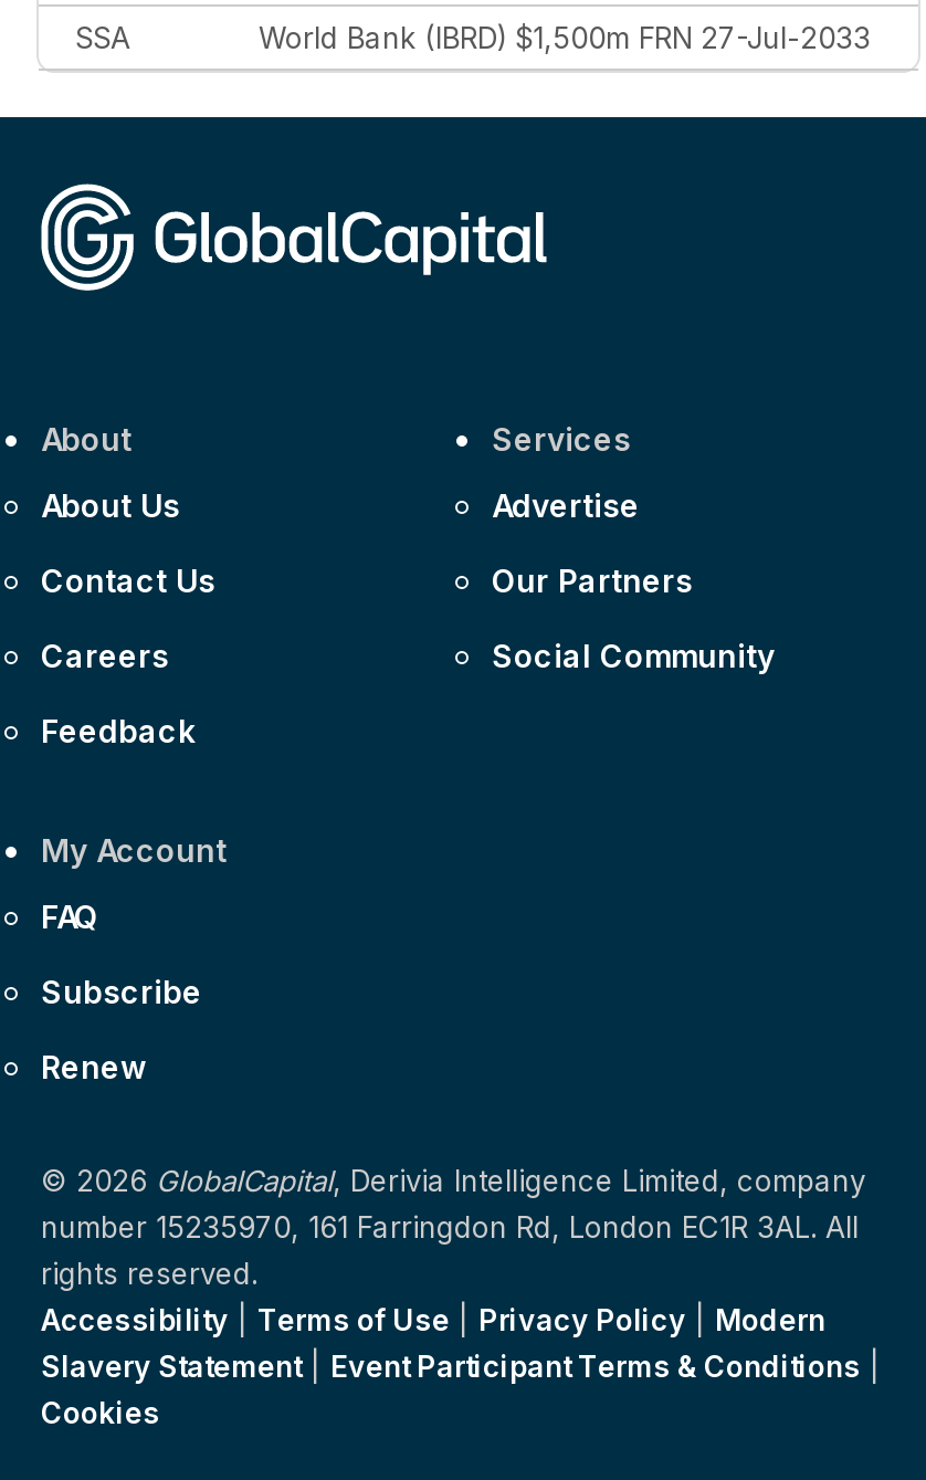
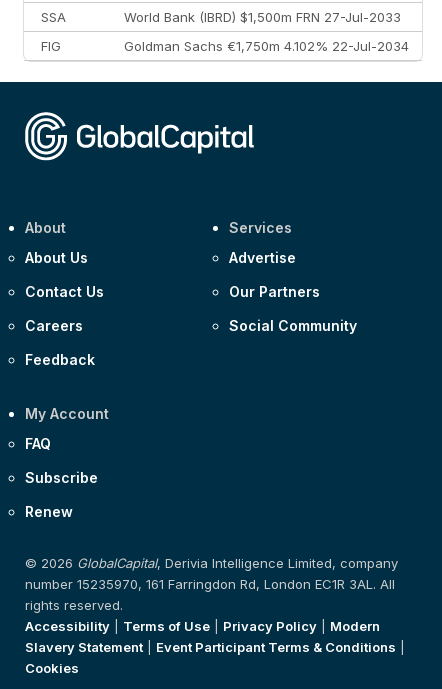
none -> [40,38,408,54] FIG | Goldman Sachs €1,750m 4.102% 22-Jul-2034

